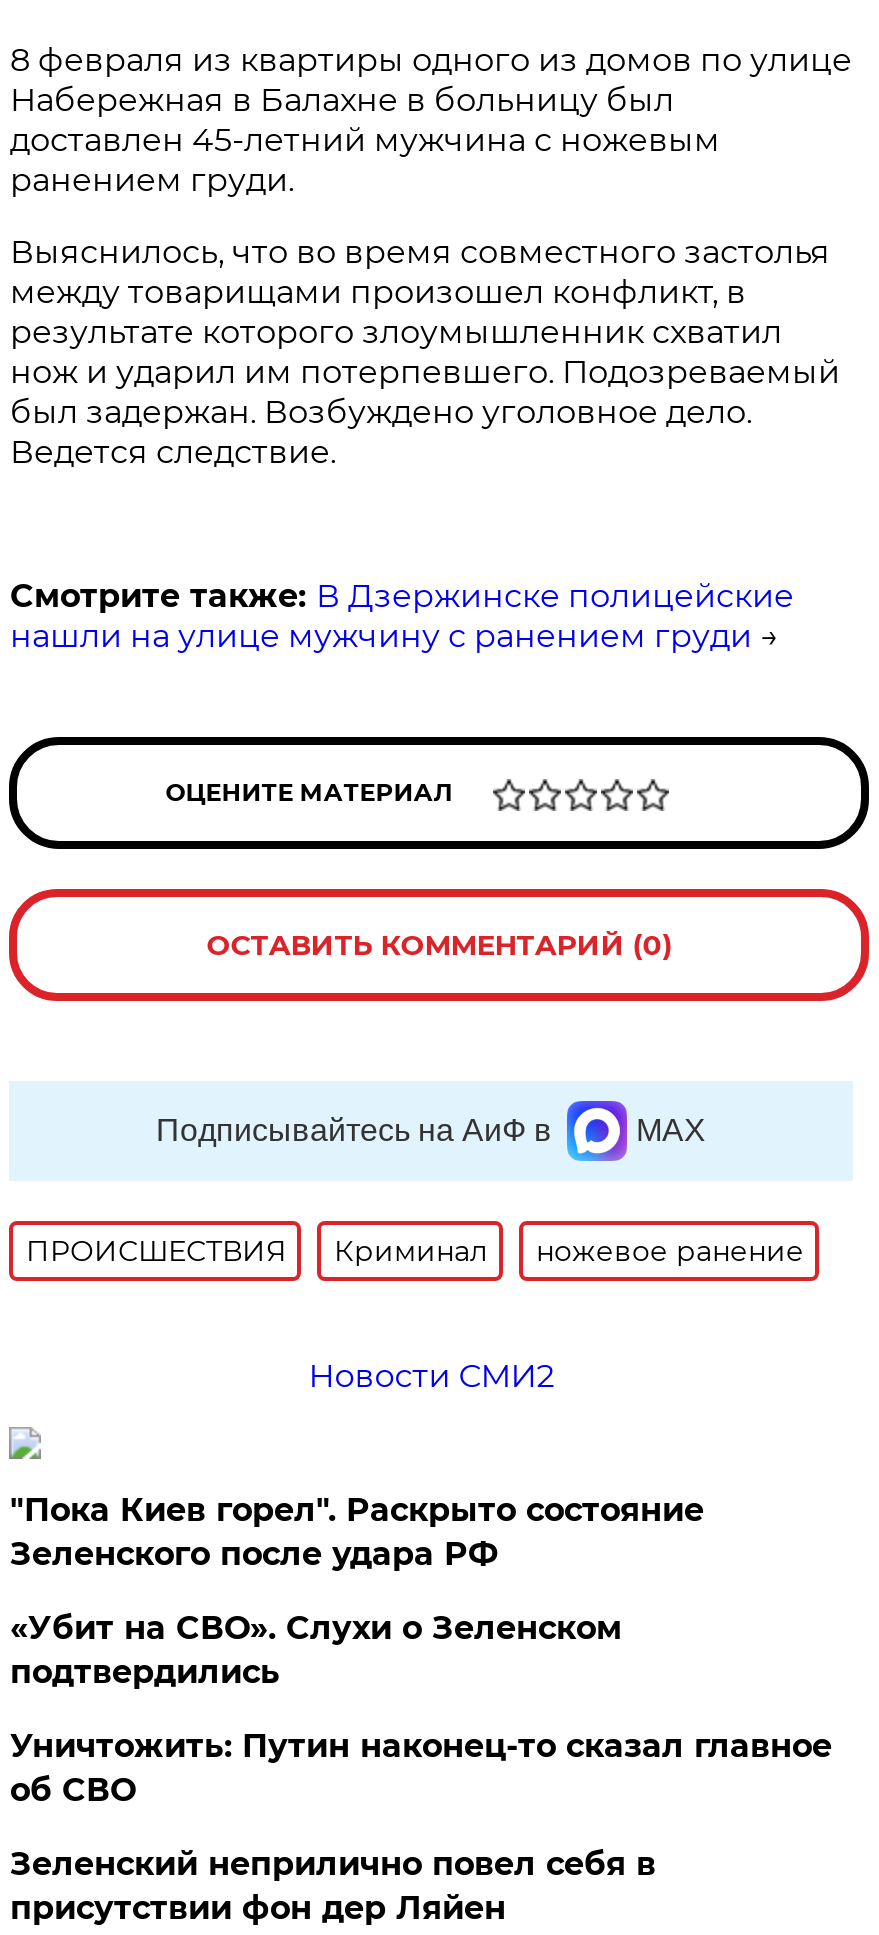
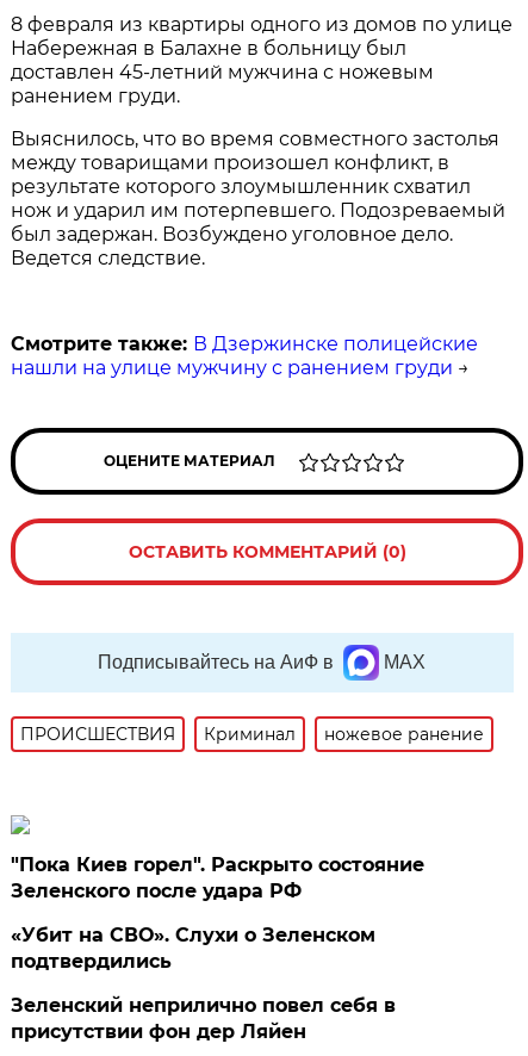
[308,1357,554,1395] Новости СМИ2 -> none
[10,1727,832,1809] Уничтожить: Путин наконец-то сказал главное | об СВО -> none

